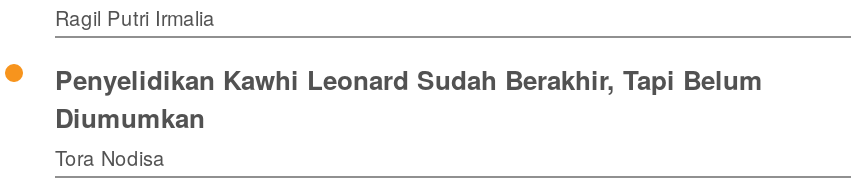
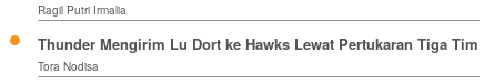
[55,61,763,137] Penyelidikan Kawhi Leonard Sudah Berakhir, Tapi Belum | Diumumkan -> [38,34,478,55] Thunder Mengirim Lu Dort ke Hawks Lewat Pertukaran Tiga Tim

